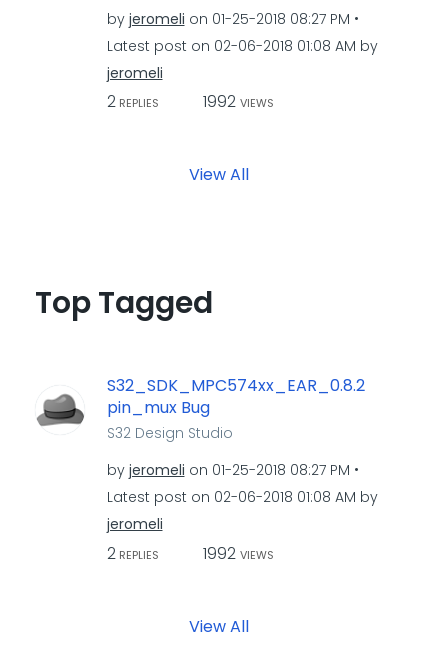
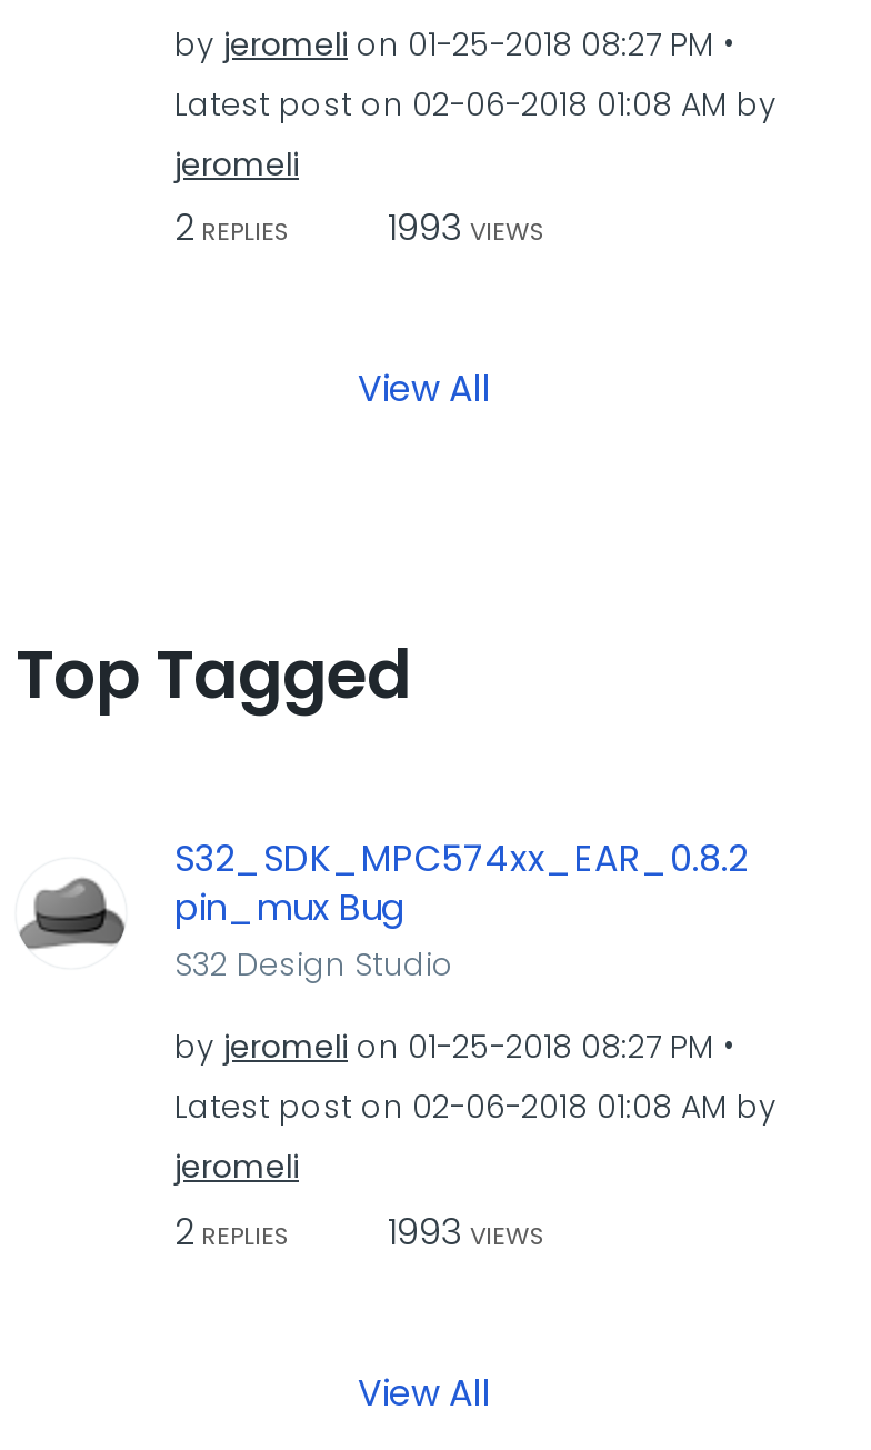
[106,90,273,113] 2 REPLIES 1992 VIEWS -> [174,202,545,253] 2 REPLIES 1993 VIEWS
[106,541,273,564] 2 REPLIES 1992 VIEWS -> [174,1206,545,1257] 2 REPLIES 1993 VIEWS

